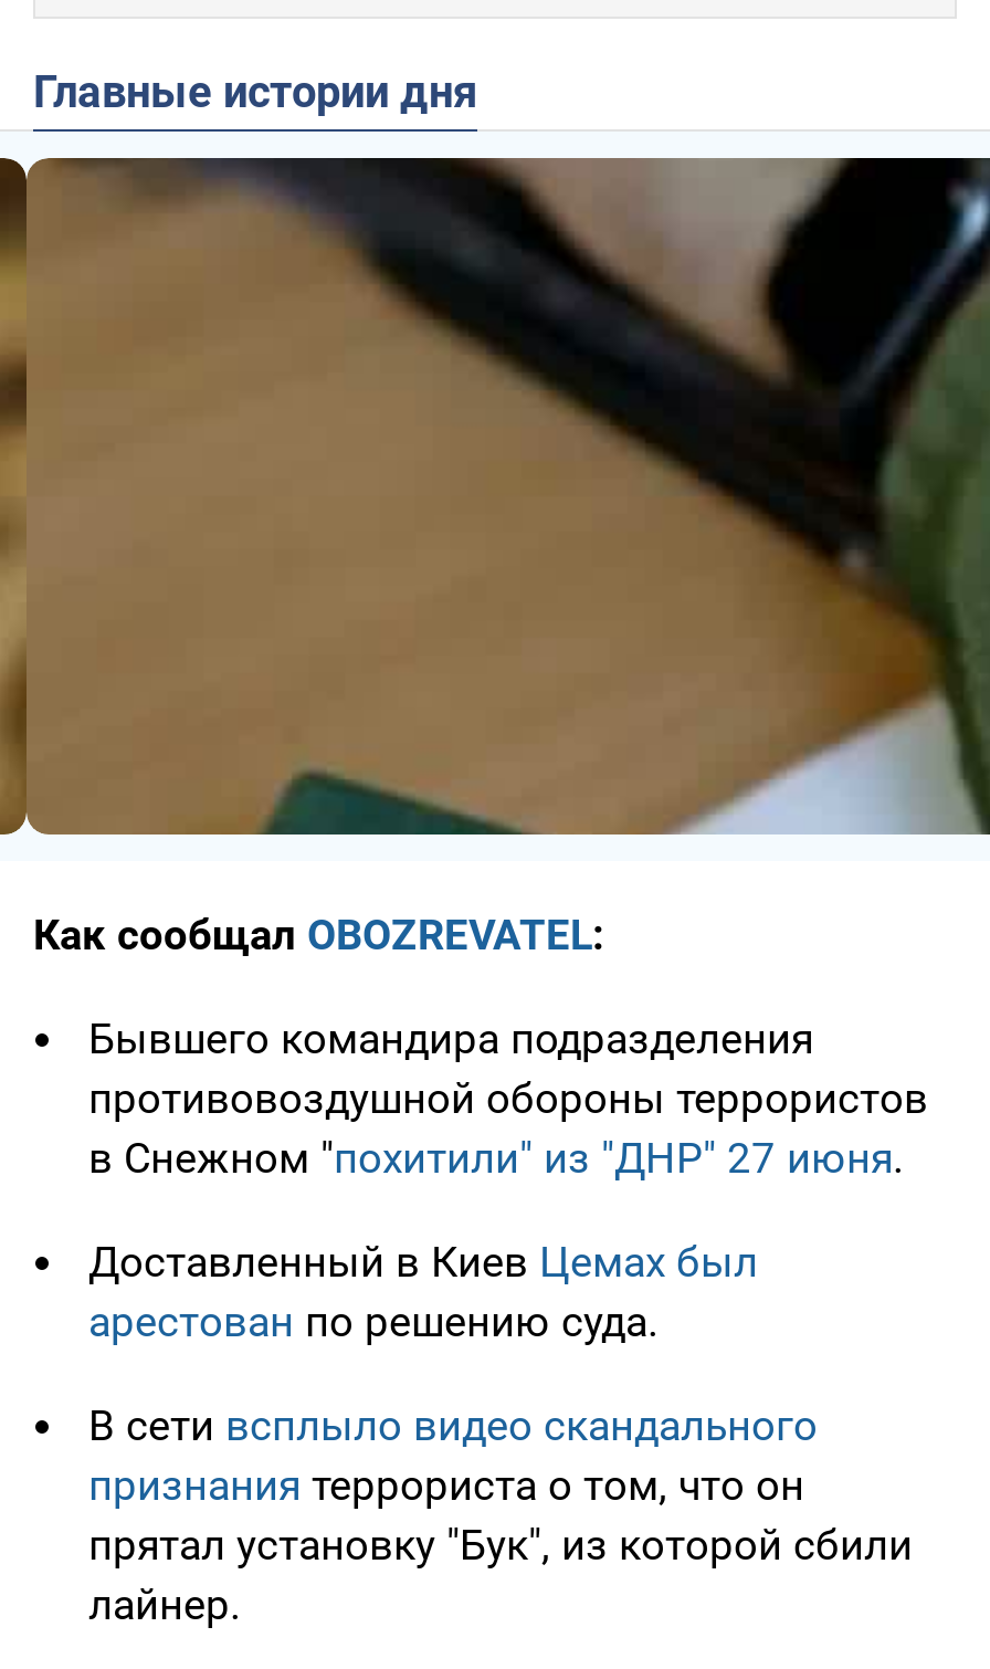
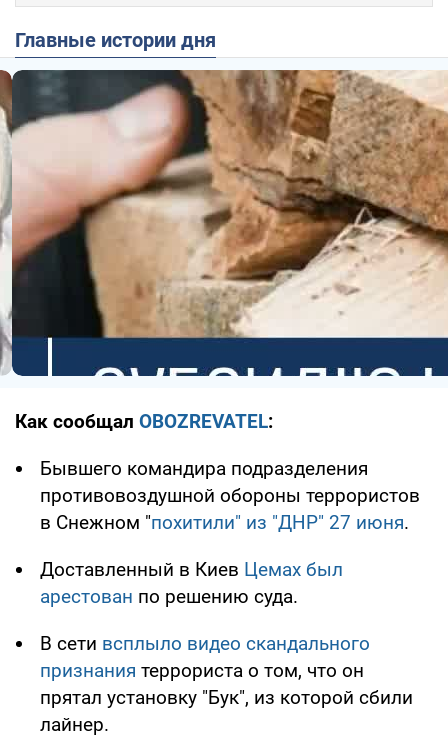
[7,156,983,837] [image] -> [3,69,445,377] [image]

